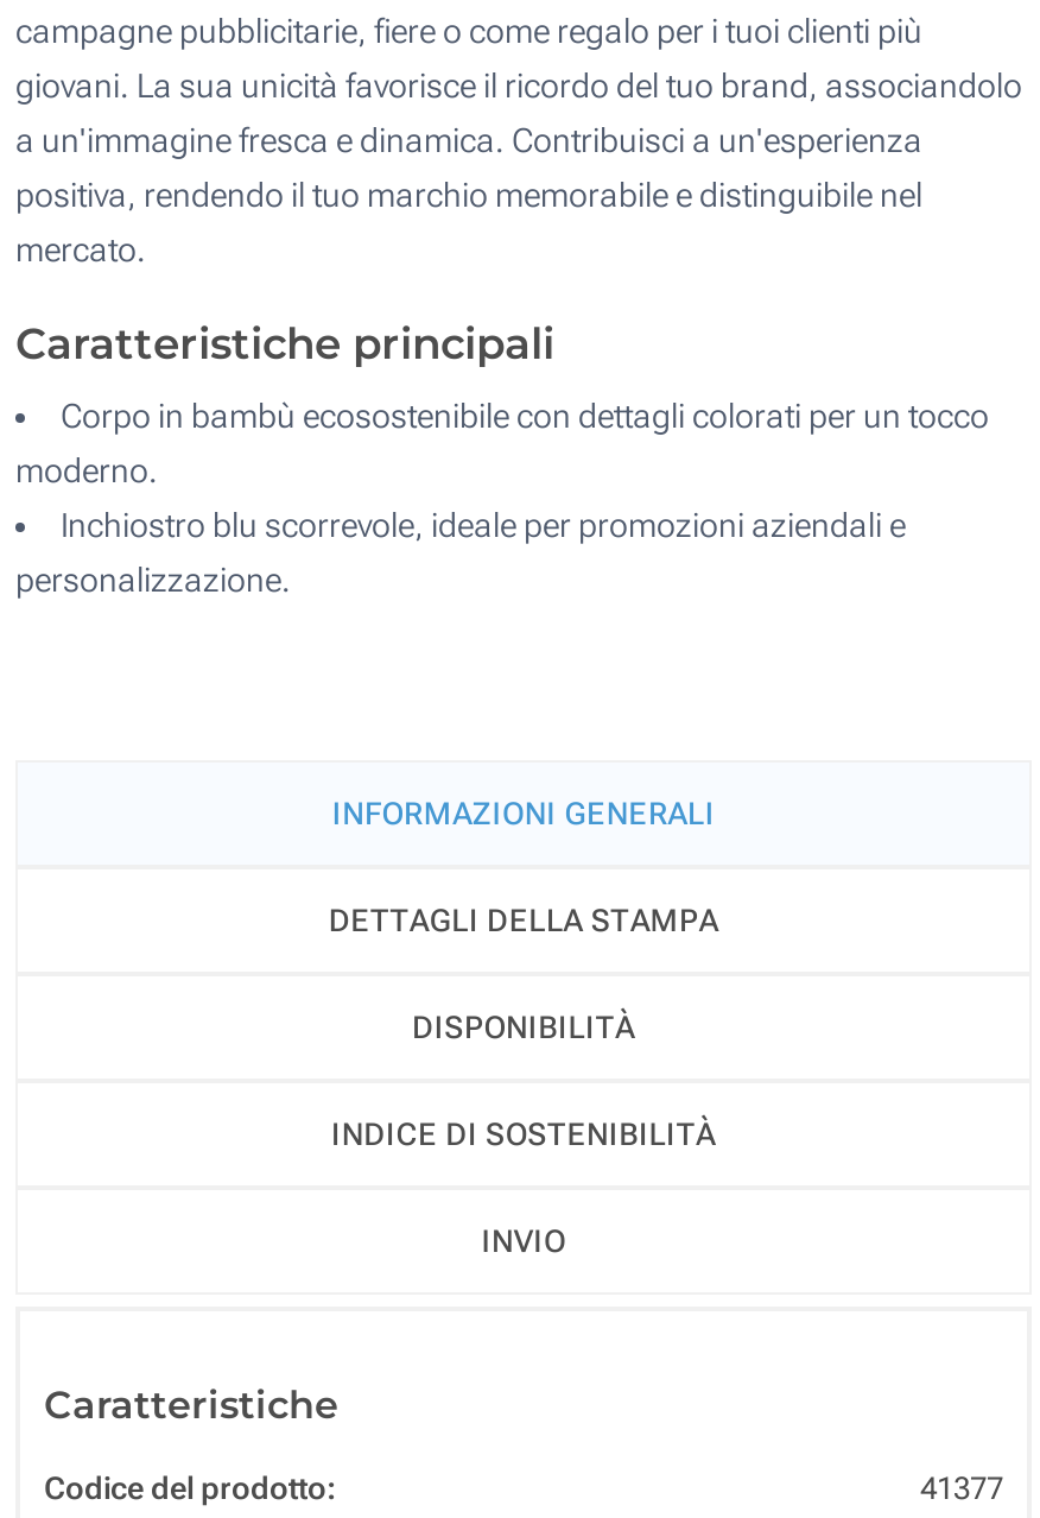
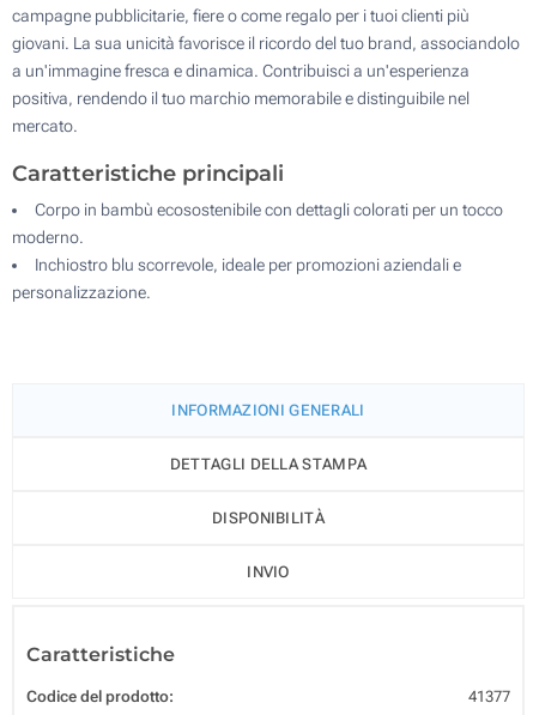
[331,1116,716,1152] INDICE DI SOSTENIBILITÀ -> none

